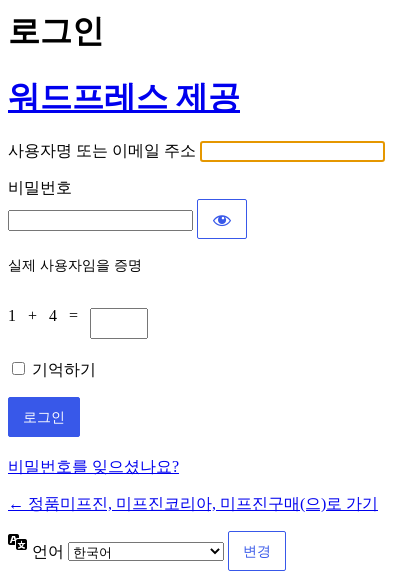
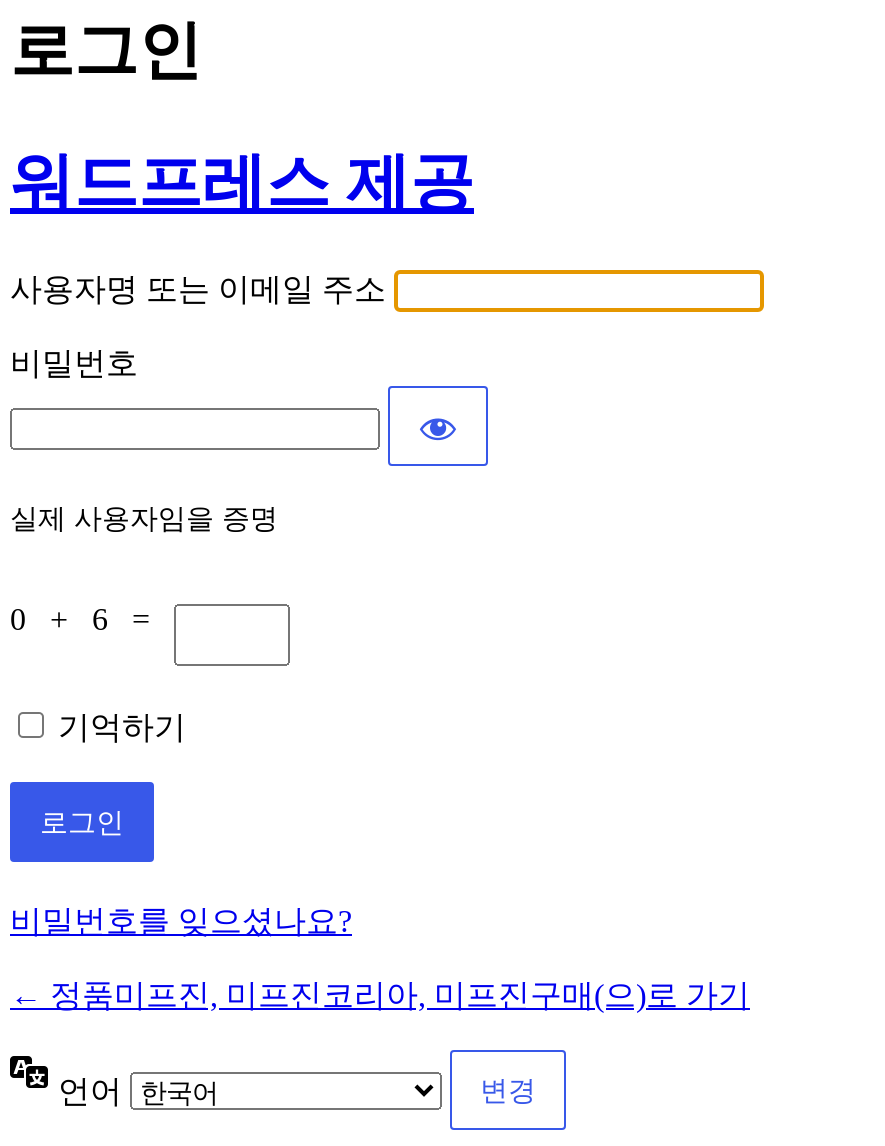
[8,307,90,324] 1 + 4 = -> [10,603,174,637] 0 + 6 =

